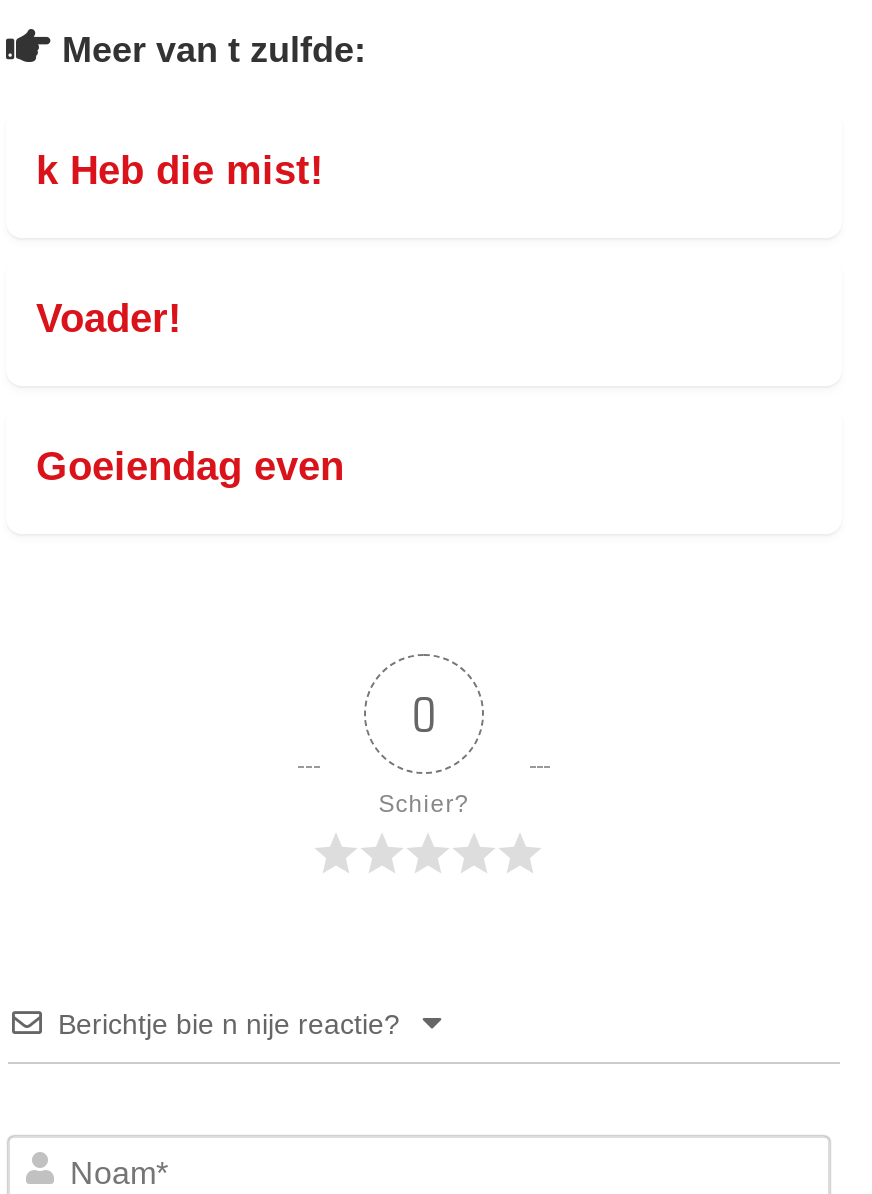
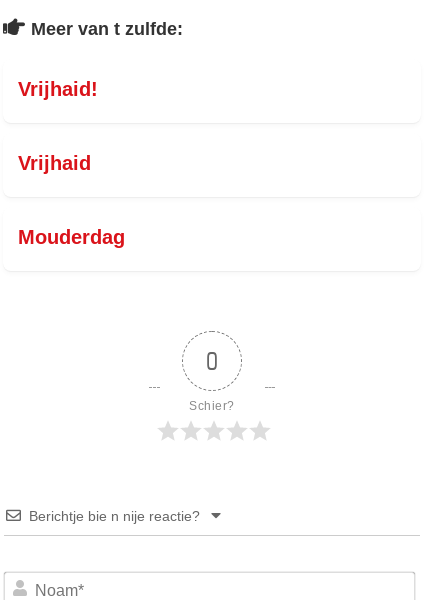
[36,148,324,192] k Heb die mist! -> [18,78,98,100] Vrijhaid!
[36,296,182,340] Voader! -> [18,152,91,174] Vrijhaid
[36,444,344,488] Goeiendag even -> [18,226,125,248] Mouderdag

